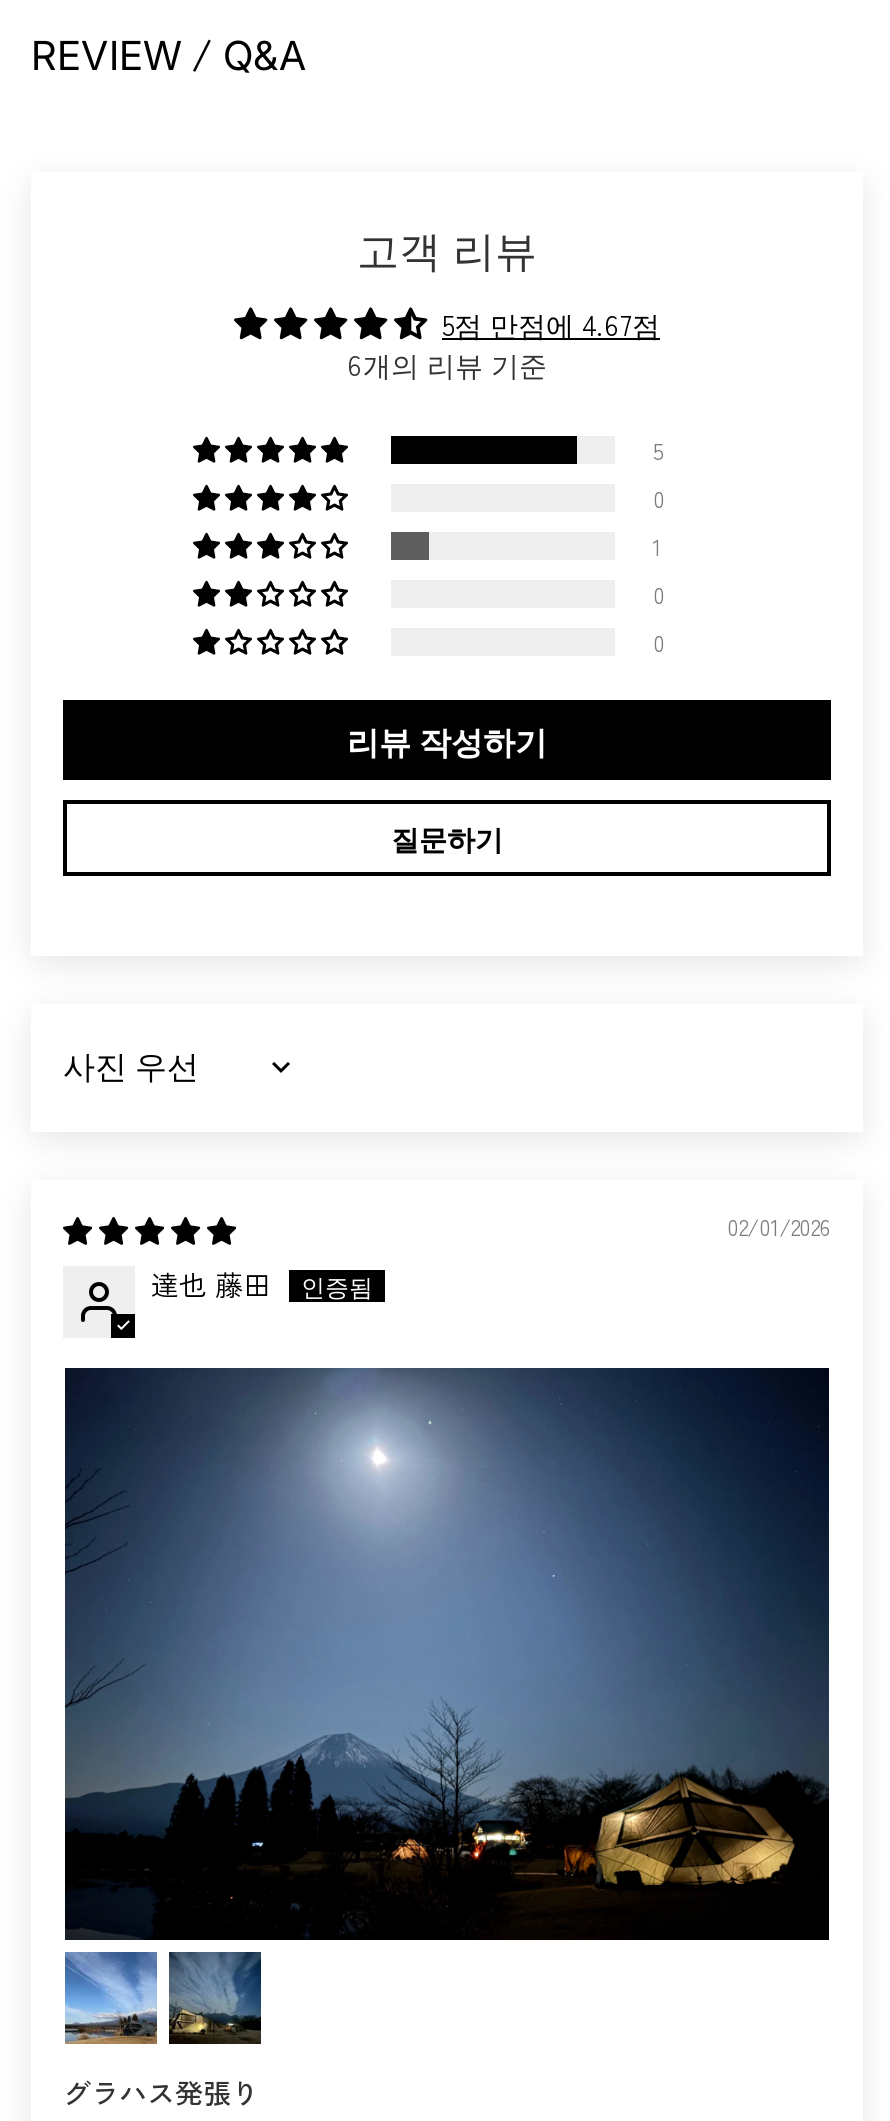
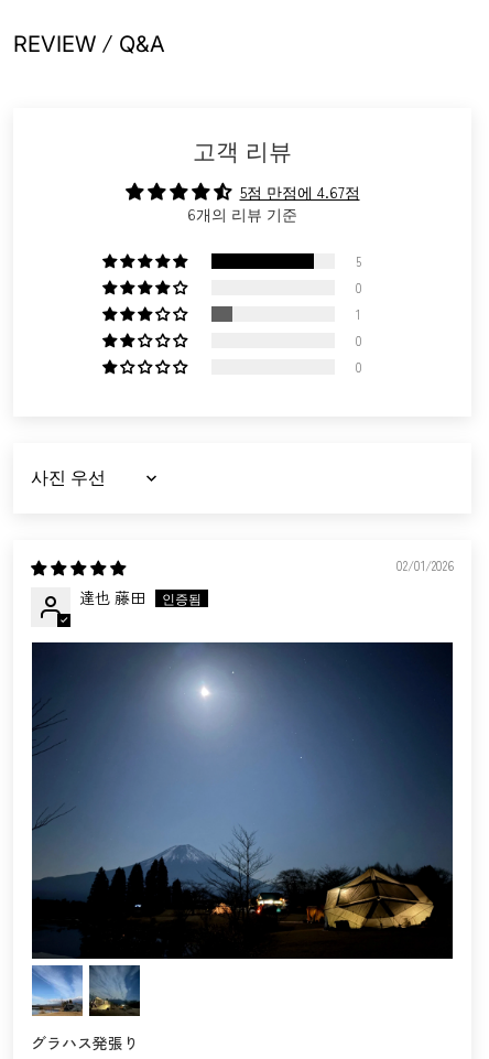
[347,715,547,857] 리뷰 작성하기 | 질문하기 -> none

